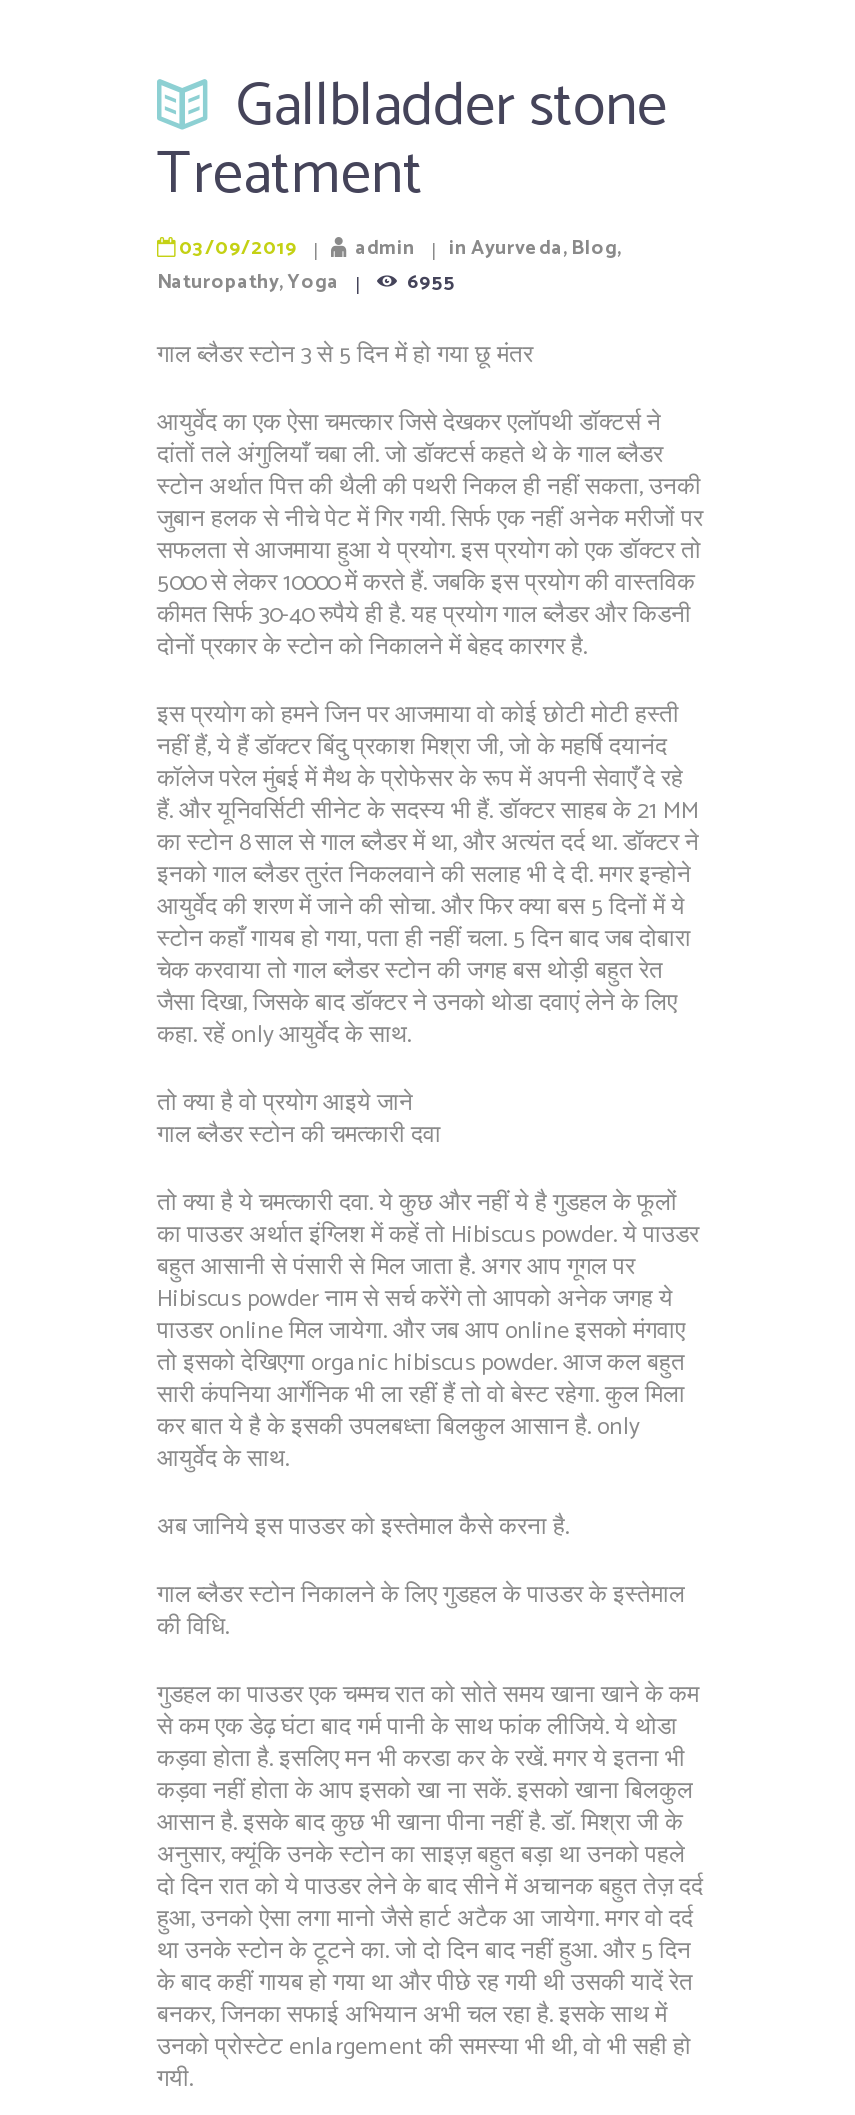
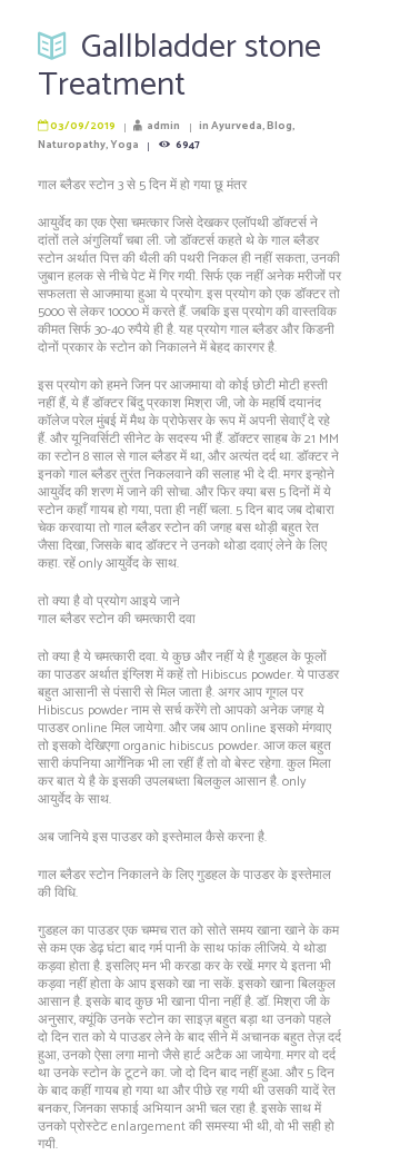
[407,265,455,297] 6955 -> [176,135,201,153] 6947

